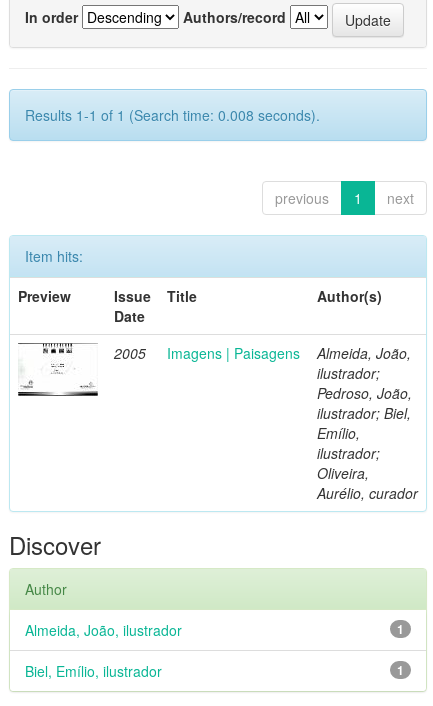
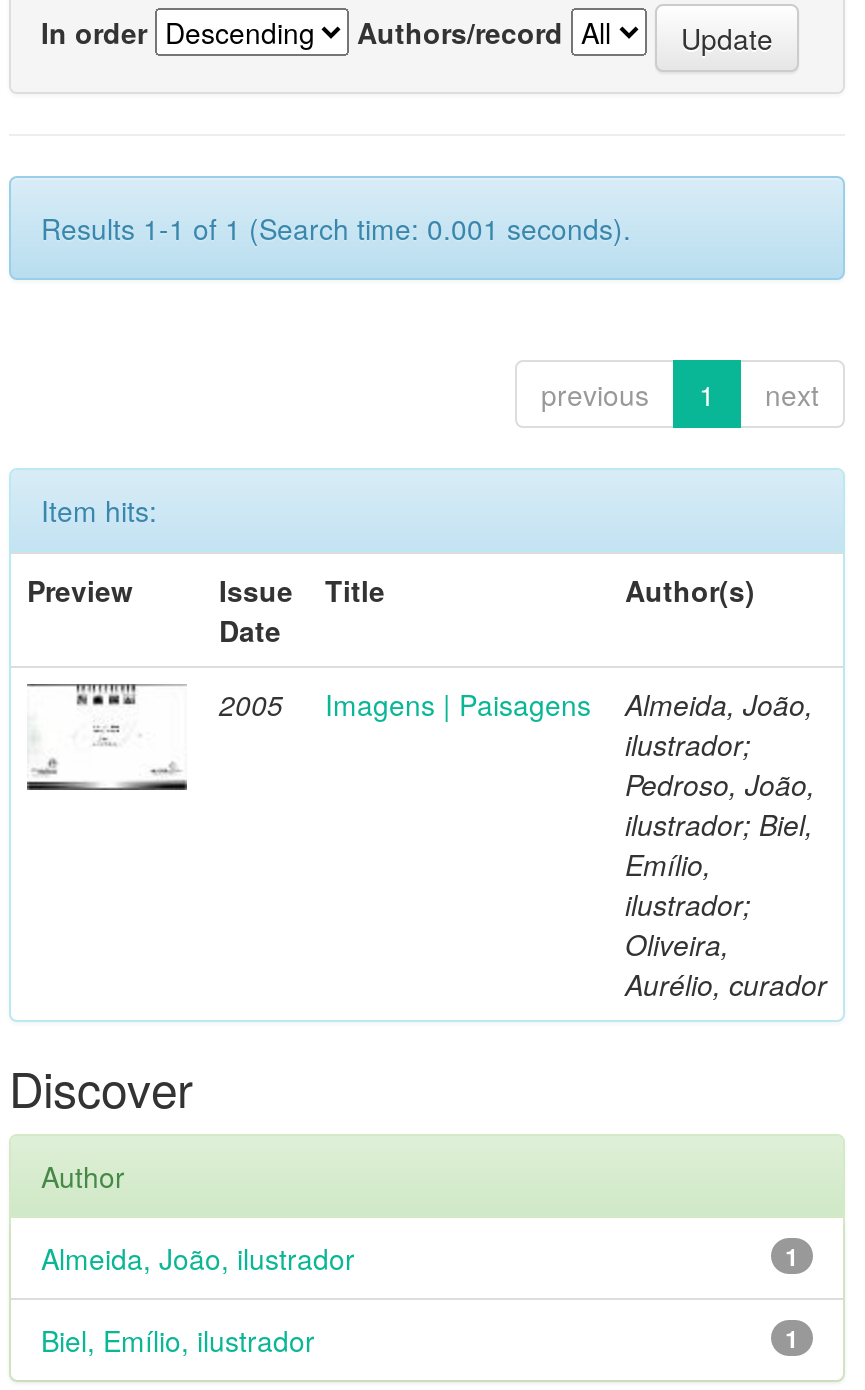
[25,105,320,125] Results 1-1 of 1 (Search time: 0.008 seconds). -> [41,207,631,247] Results 1-1 of 1 (Search time: 0.001 seconds).

